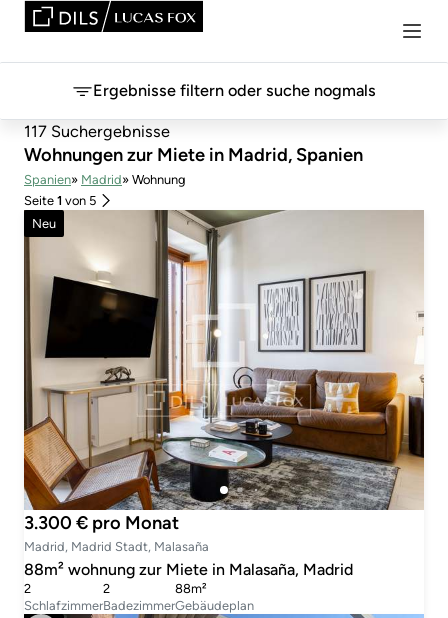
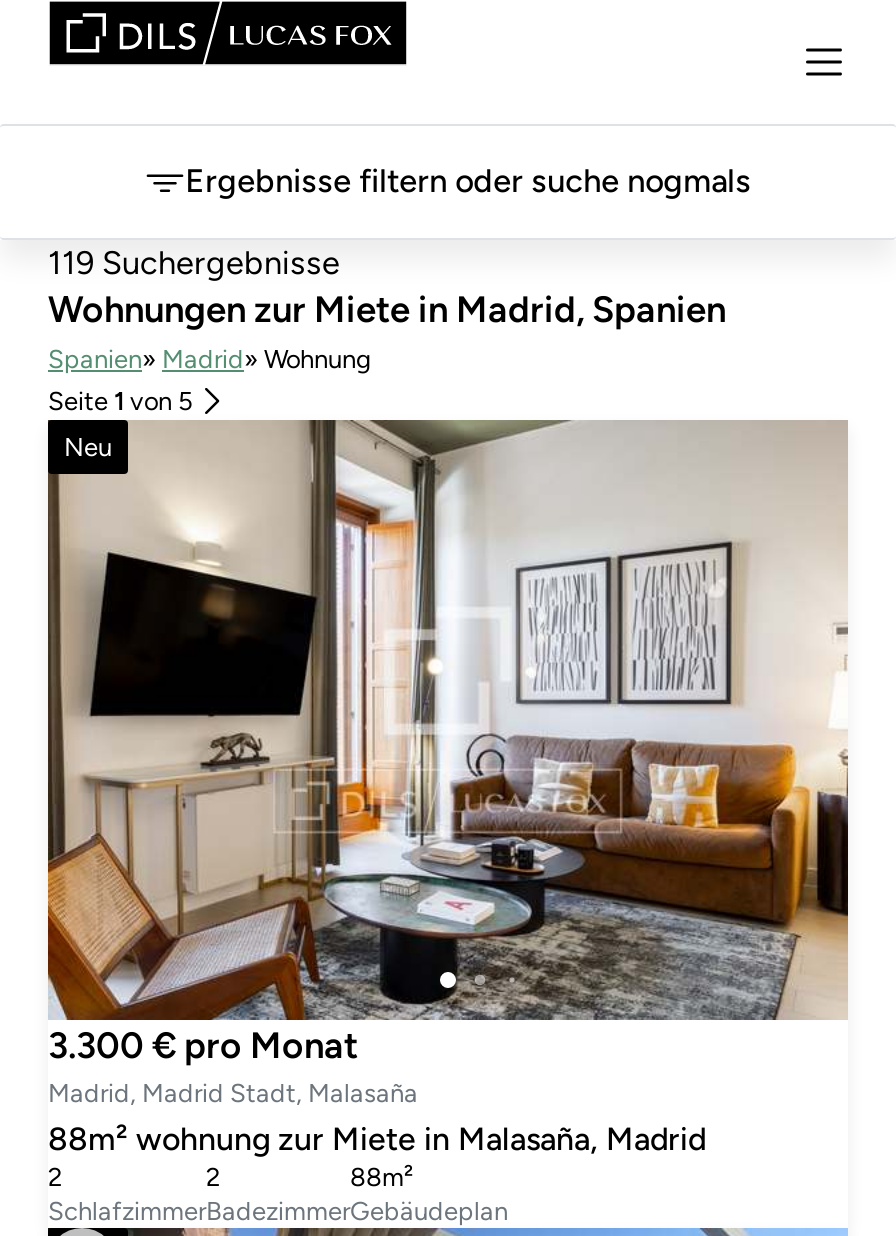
[24,122,170,141] 117 Suchergebnisse -> [48,244,340,282] 119 Suchergebnisse

